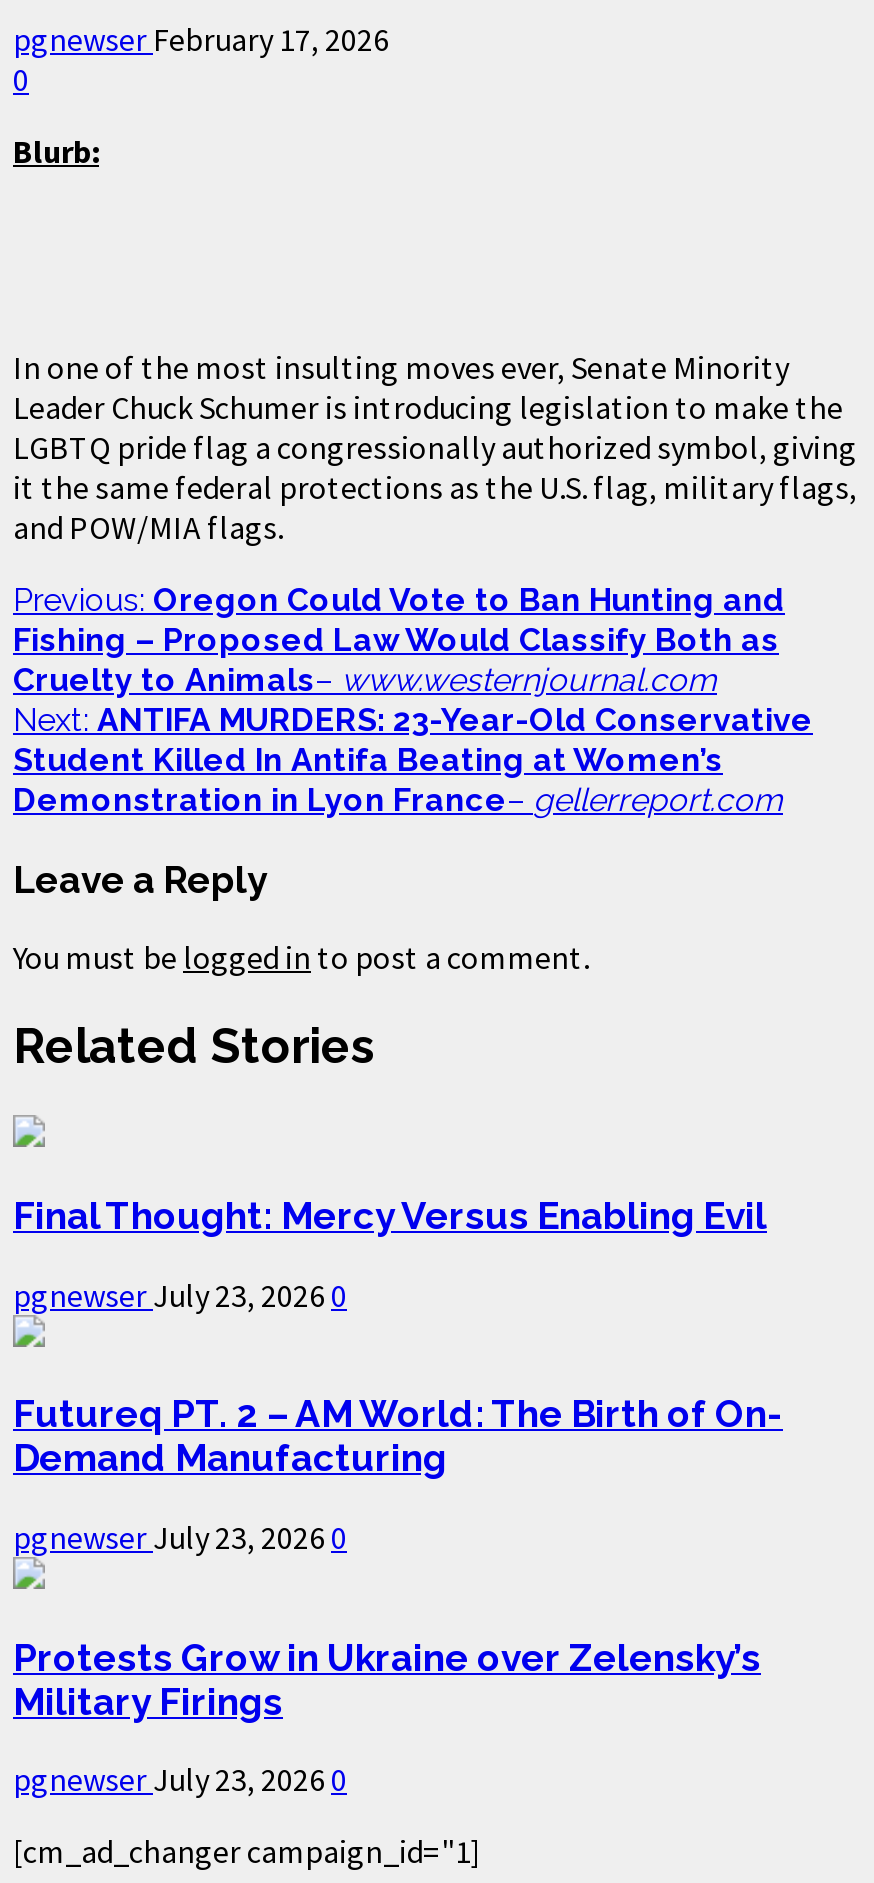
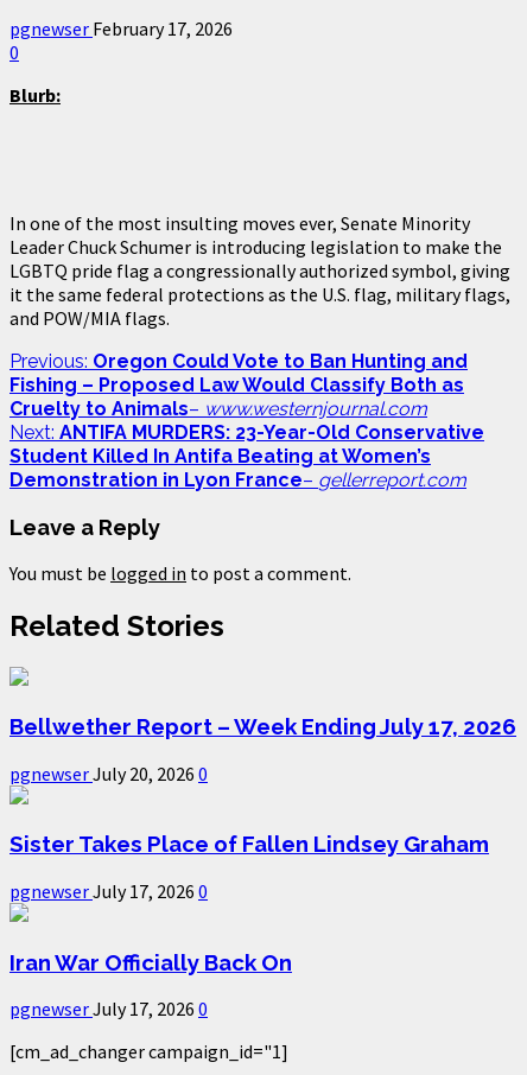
[13,1193,767,1237] Final Thought: Mercy Versus Enabling Evil -> [9,713,516,739] Bellwether Report – Week Ending July 17, 2026
[13,1274,347,1314] pgnewser July 23, 2026 0 -> [9,761,208,785] pgnewser July 20, 2026 0
[13,1391,783,1479] Futureq PT. 2 – AM World: The Birth of On- | Demand Manufacturing -> [9,831,489,857] Sister Takes Place of Fallen Lindsey Graham
[13,1517,347,1557] pgnewser July 23, 2026 0 -> [9,879,208,903] pgnewser July 17, 2026 0
[13,1634,761,1722] Protests Grow in Ukraine over Zelensky’s | Military Firings -> [9,949,292,975] Iran War Officially Back On
[13,1760,347,1800] pgnewser July 23, 2026 0 -> [9,997,208,1021] pgnewser July 17, 2026 0

